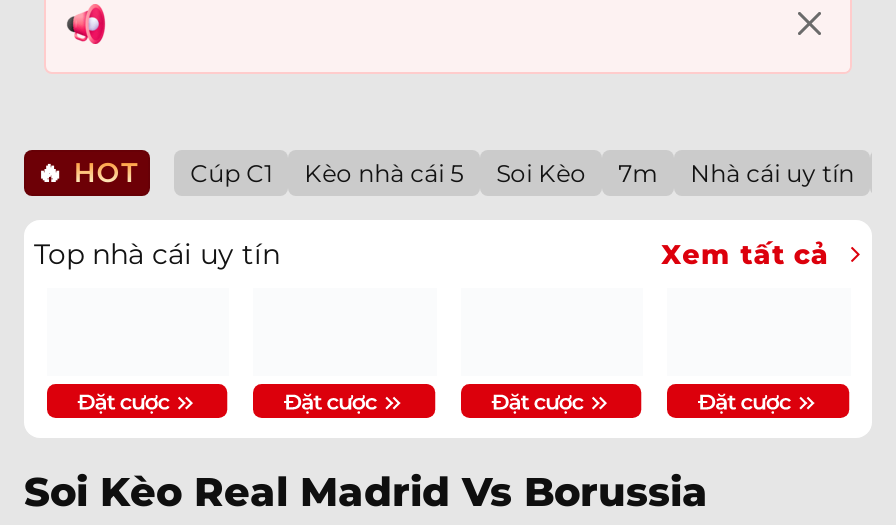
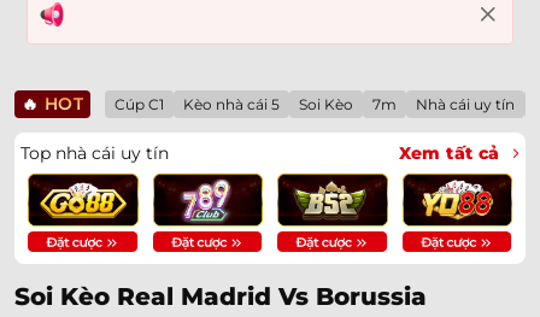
none -> [27,172,140,228] [image]
none -> [152,172,264,228] [image]
none -> [276,172,389,228] [image]
none -> [401,172,513,228] [image]

